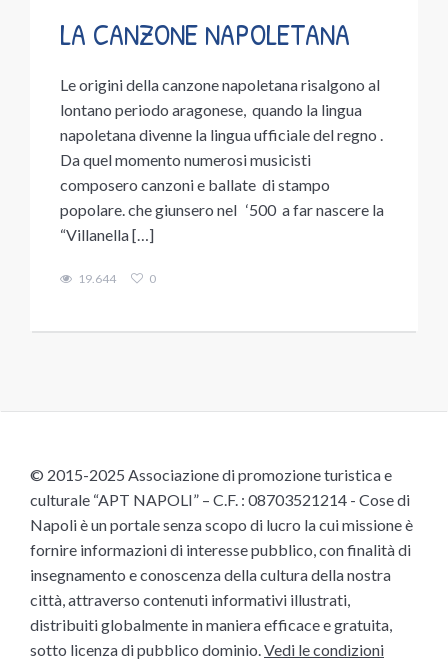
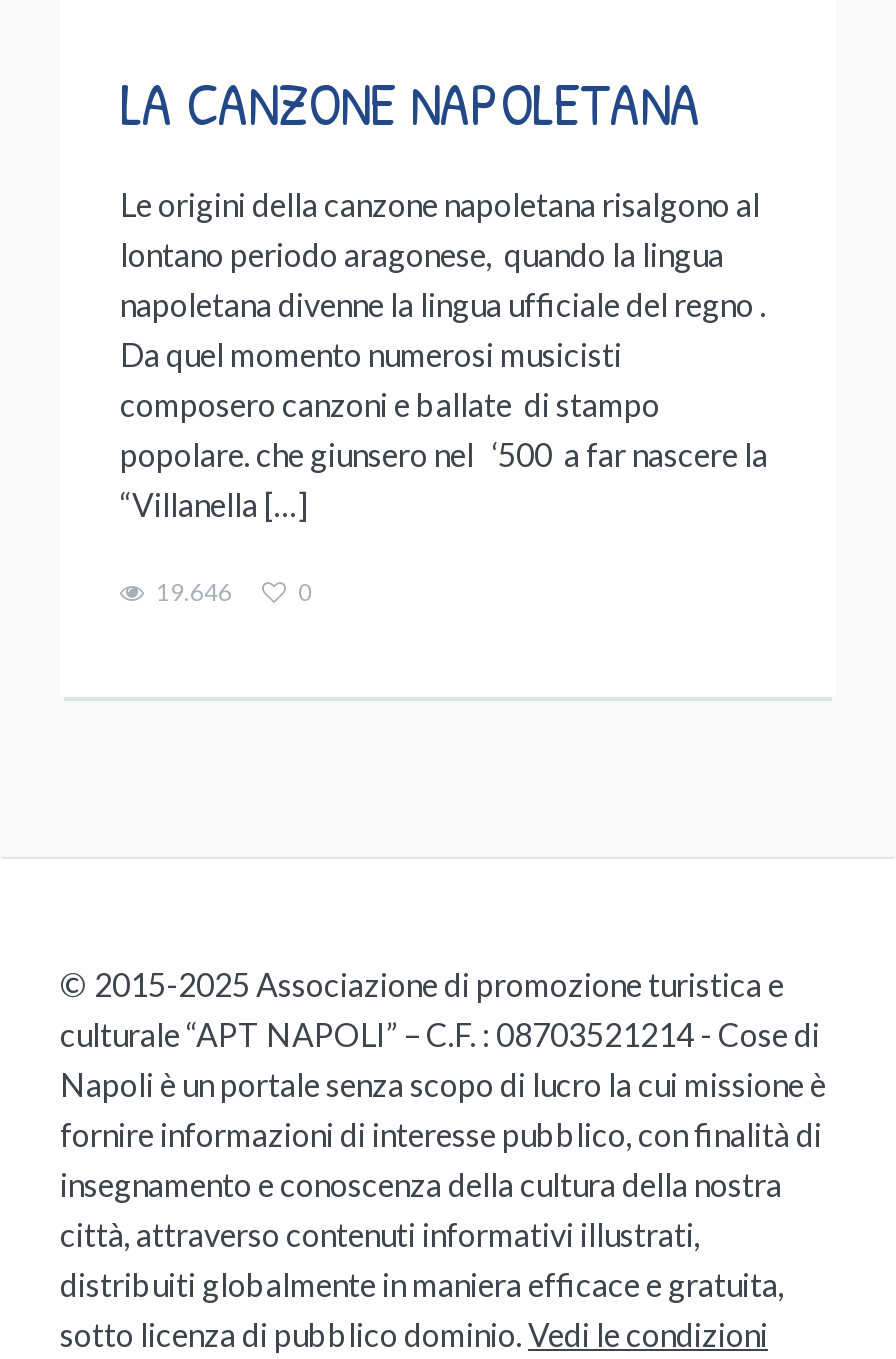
[78,271,116,286] 19.644 -> [156,576,232,606] 19.646

